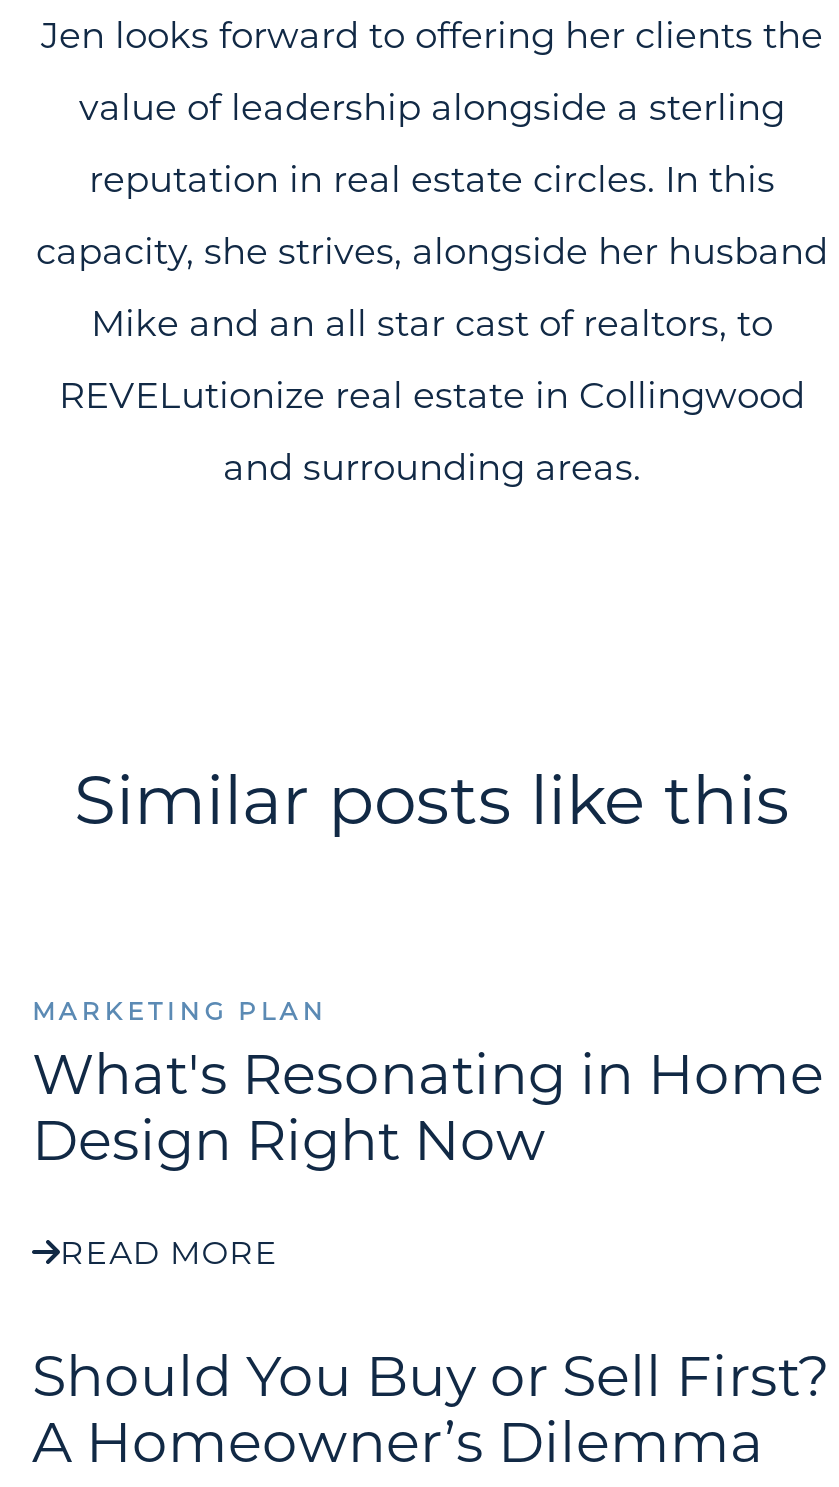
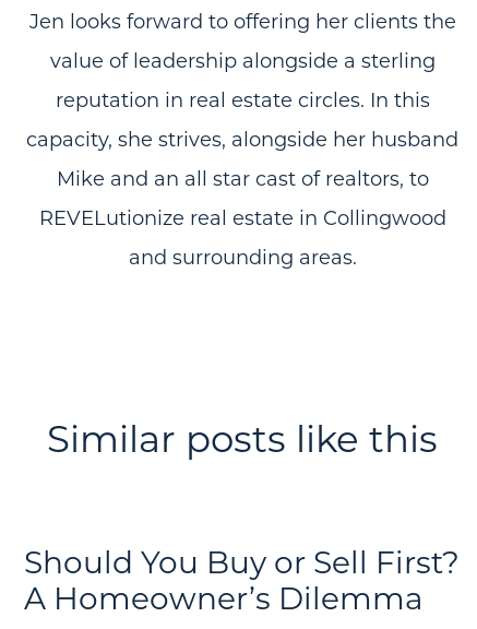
[32,994,824,1273] MARKETING PLAN | What's Resonating in Home | Design Right Now | READ MORE -> none

